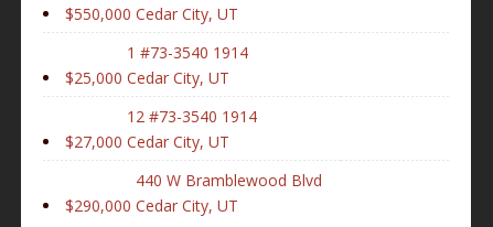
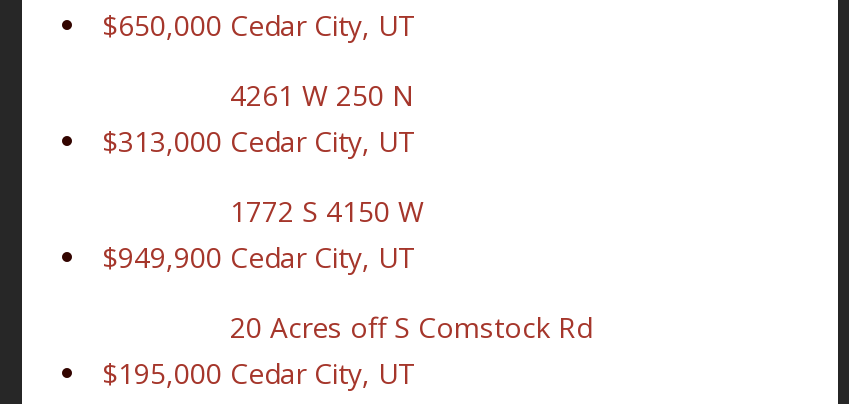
[65,3,238,24] $550,000 Cedar City, UT -> [102,6,416,44] $650,000 Cedar City, UT
[127,42,248,63] 1 #73-3540 1914 -> [230,76,414,114] 4261 W 250 N
[65,67,229,88] $25,000 Cedar City, UT -> [102,122,416,160] $313,000 Cedar City, UT
[127,106,257,127] 12 #73-3540 1914 -> [230,192,424,230] 1772 S 4150 W
[65,131,229,152] $27,000 Cedar City, UT -> [102,238,416,276] $949,900 Cedar City, UT
[136,170,322,191] 440 W Bramblewood Blvd -> [230,308,592,346] 20 Acres off S Comstock Rd
[65,195,238,216] $290,000 Cedar City, UT -> [102,354,416,392] $195,000 Cedar City, UT

